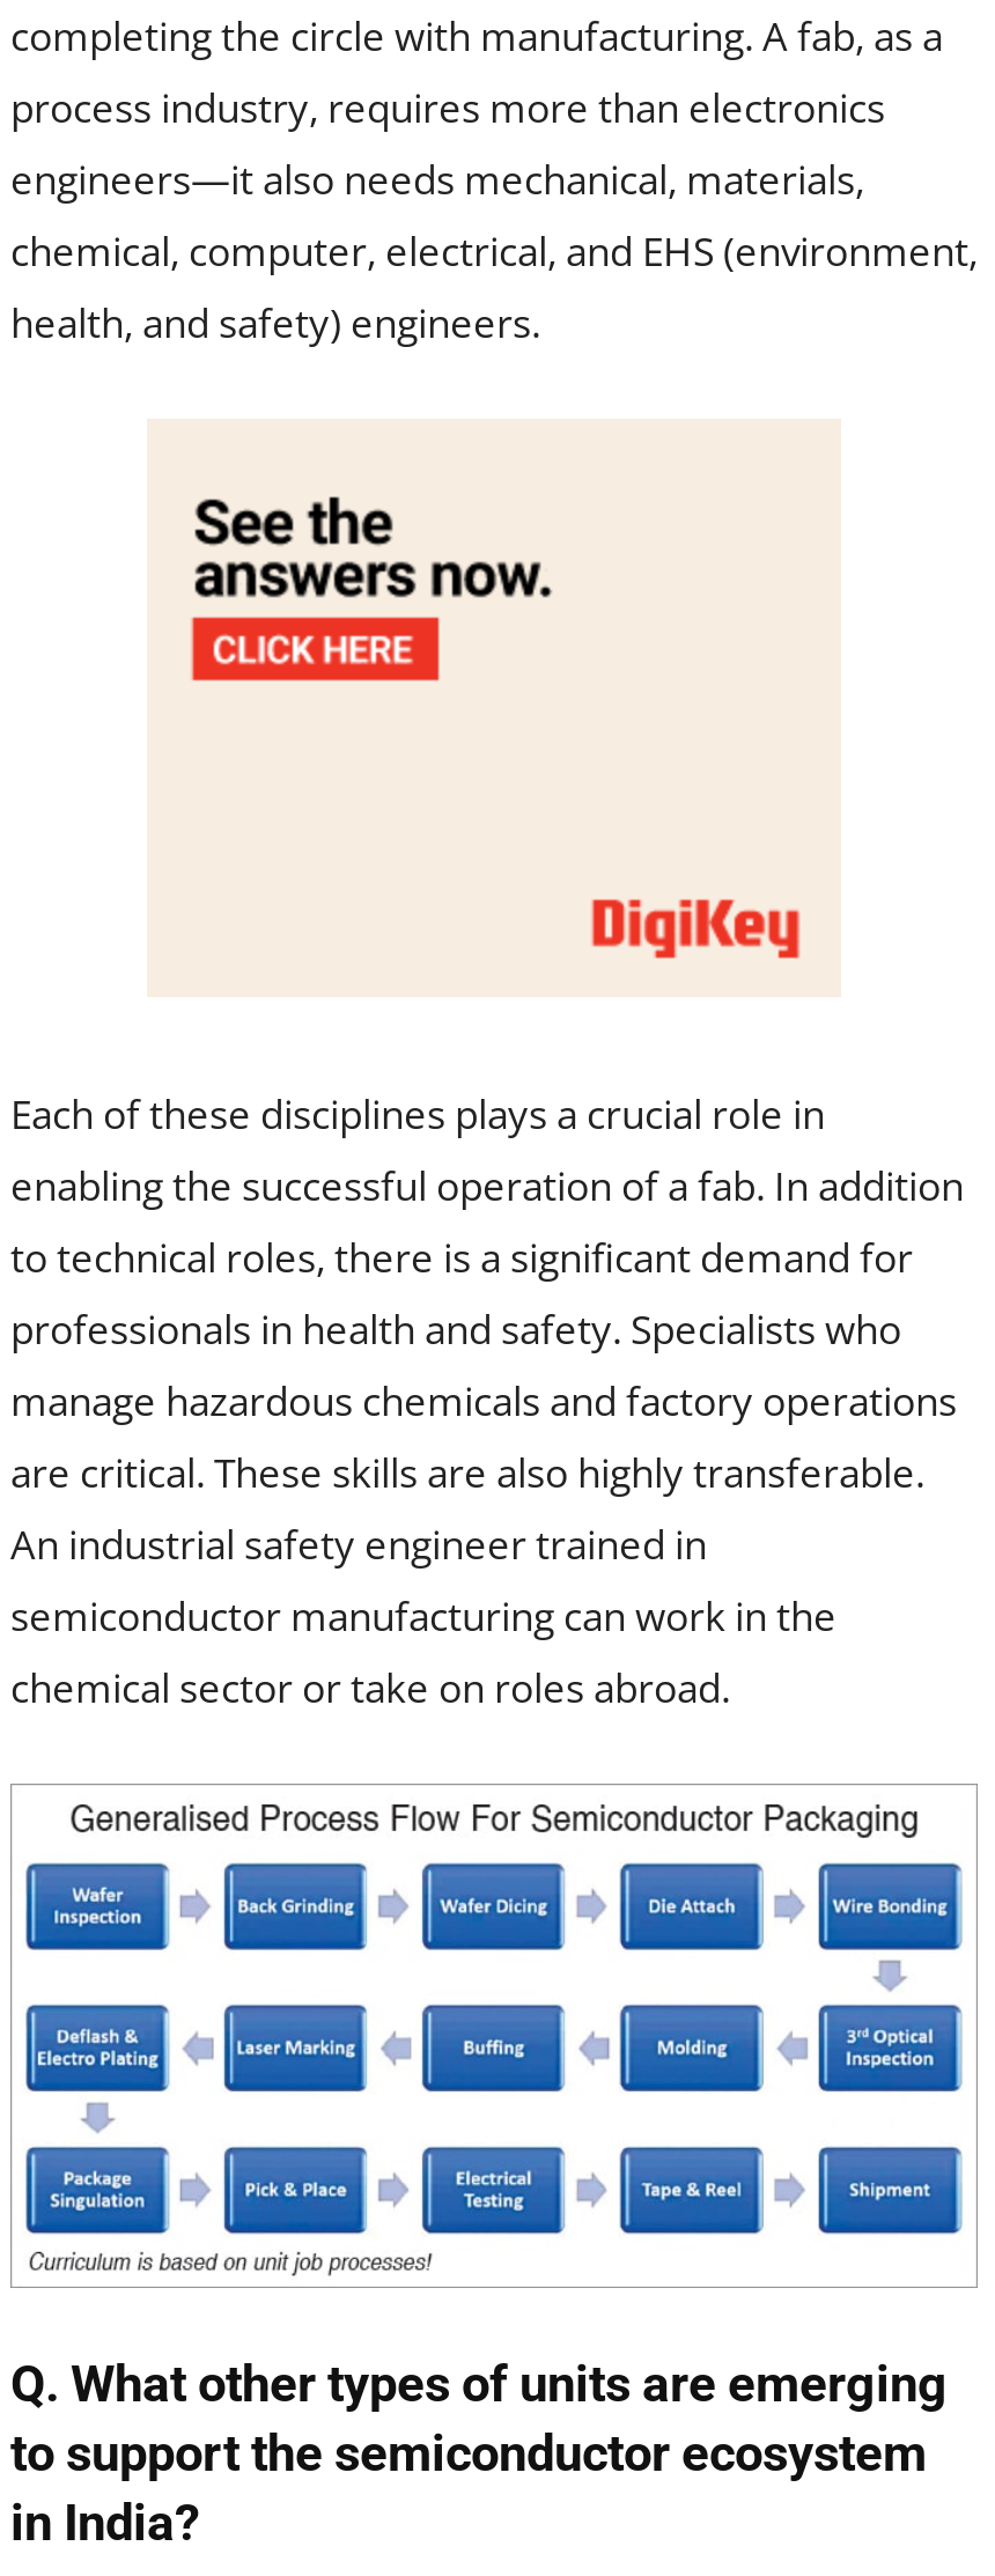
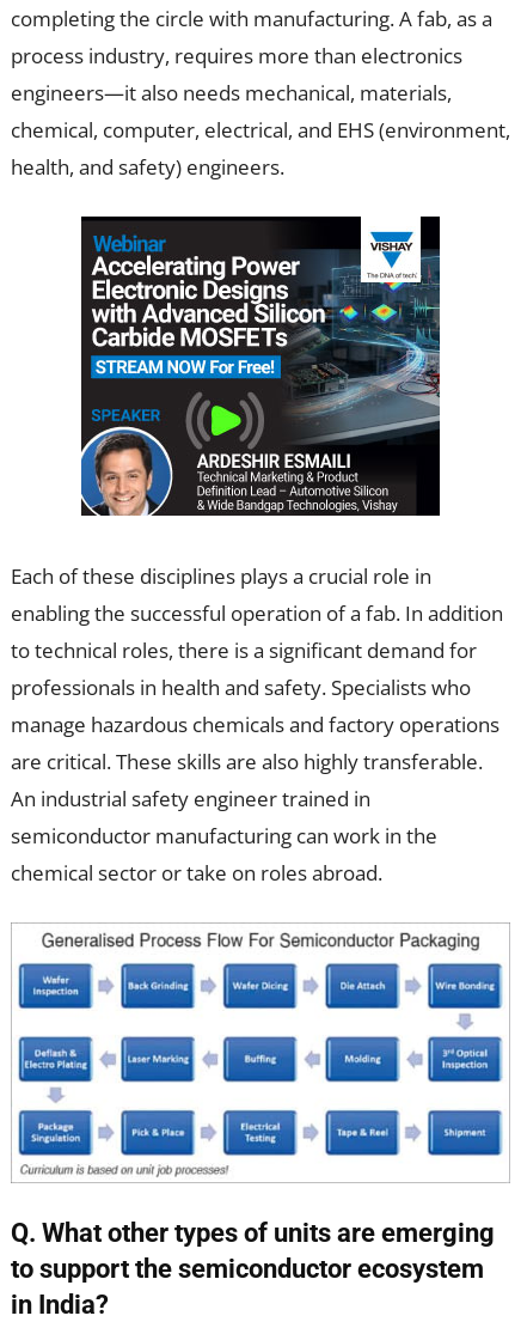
[147,419,841,997] [image] -> [80,215,441,517] [image]

